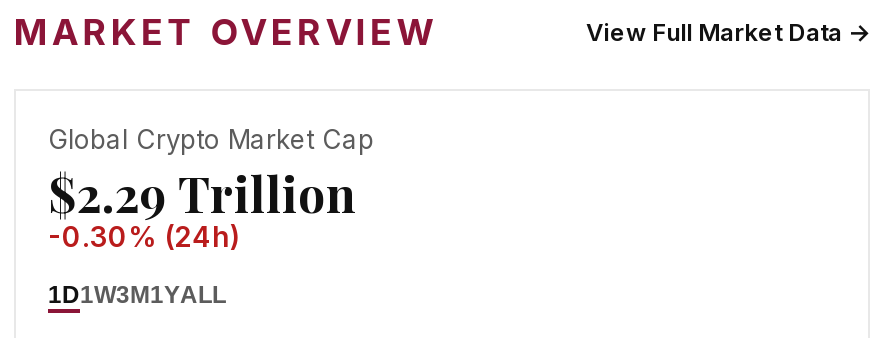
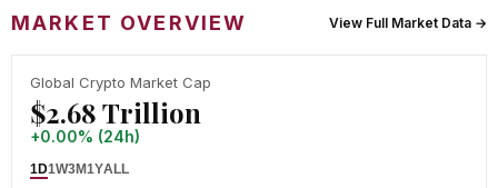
[48,161,356,225] $2.29 Trillion -> [30,95,201,130] $2.68 Trillion
[48,219,240,253] -0.30% (24h) -> [30,127,140,146] +0.00% (24h)

